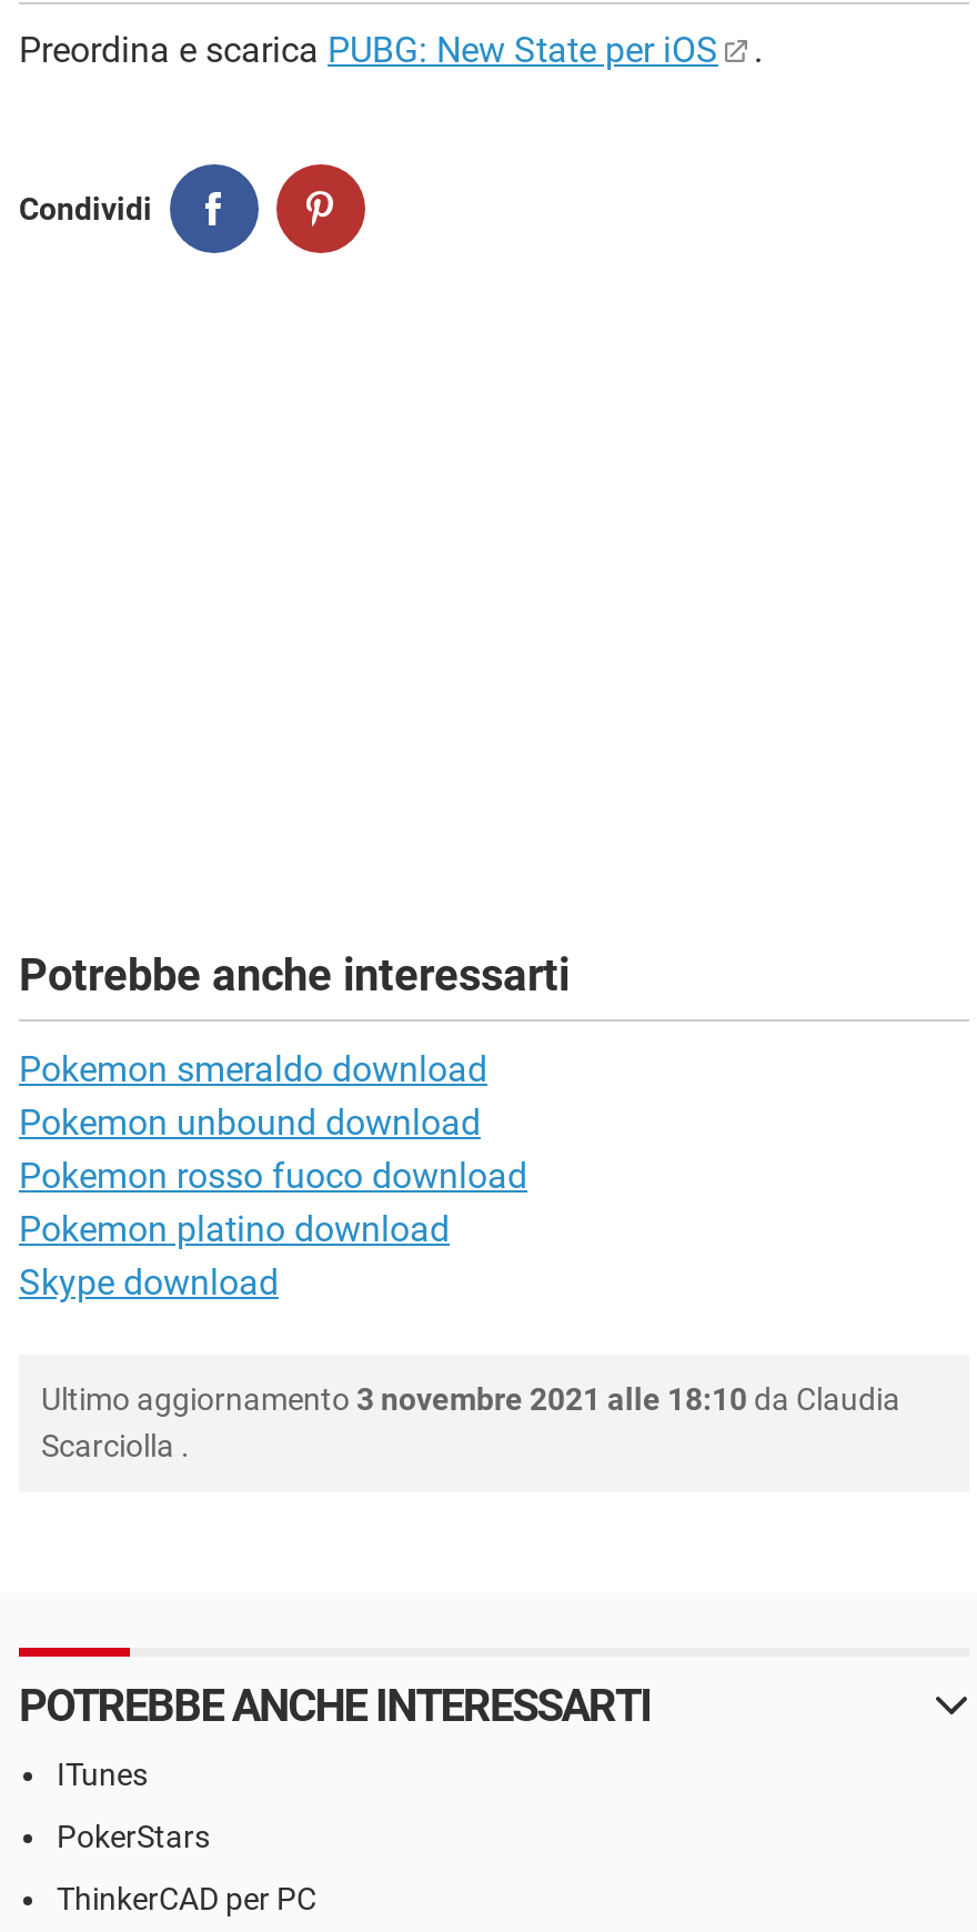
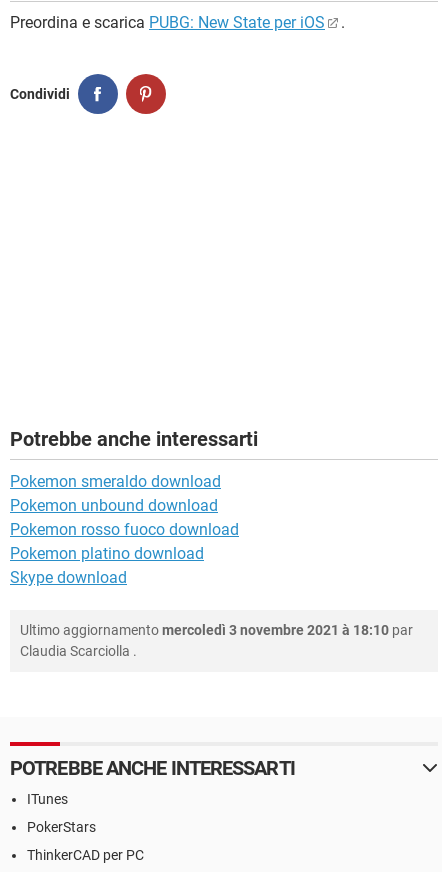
[41,1382,900,1464] Ultimo aggiornamento 3 novembre 2021 alle 18:10 da Claudia | Scarciolla. -> [20,622,413,659] Ultimo aggiornamento mercoledì 3 novembre 2021 à 18:10 par | Claudia Scarciolla.

